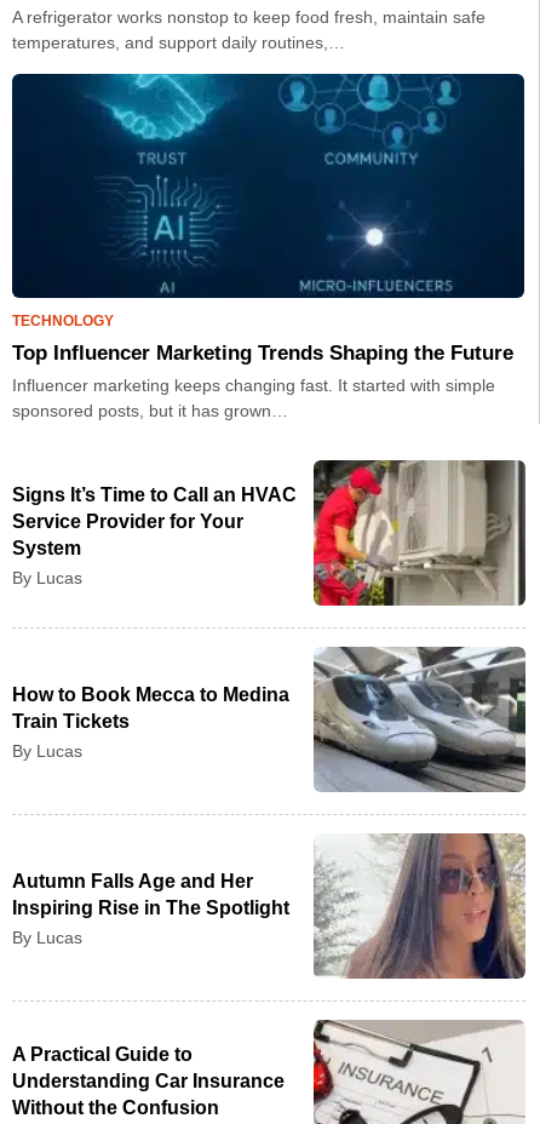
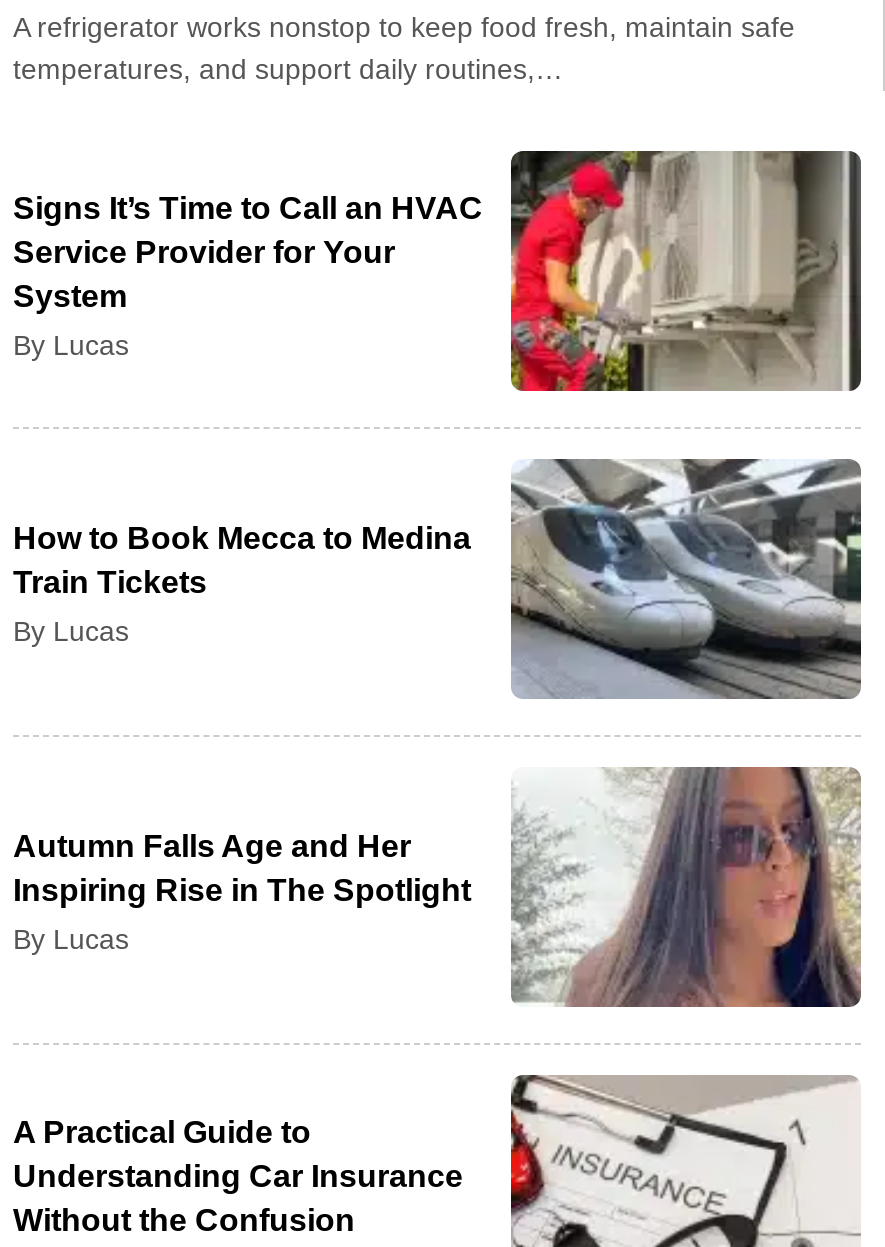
[11,73,525,421] [image] | TECHNOLOGY | Top Influencer Marketing Trends Shaping the Future | Influencer marketing keeps changing fast. It started with simple | sponsored posts, but it has grown… -> none

